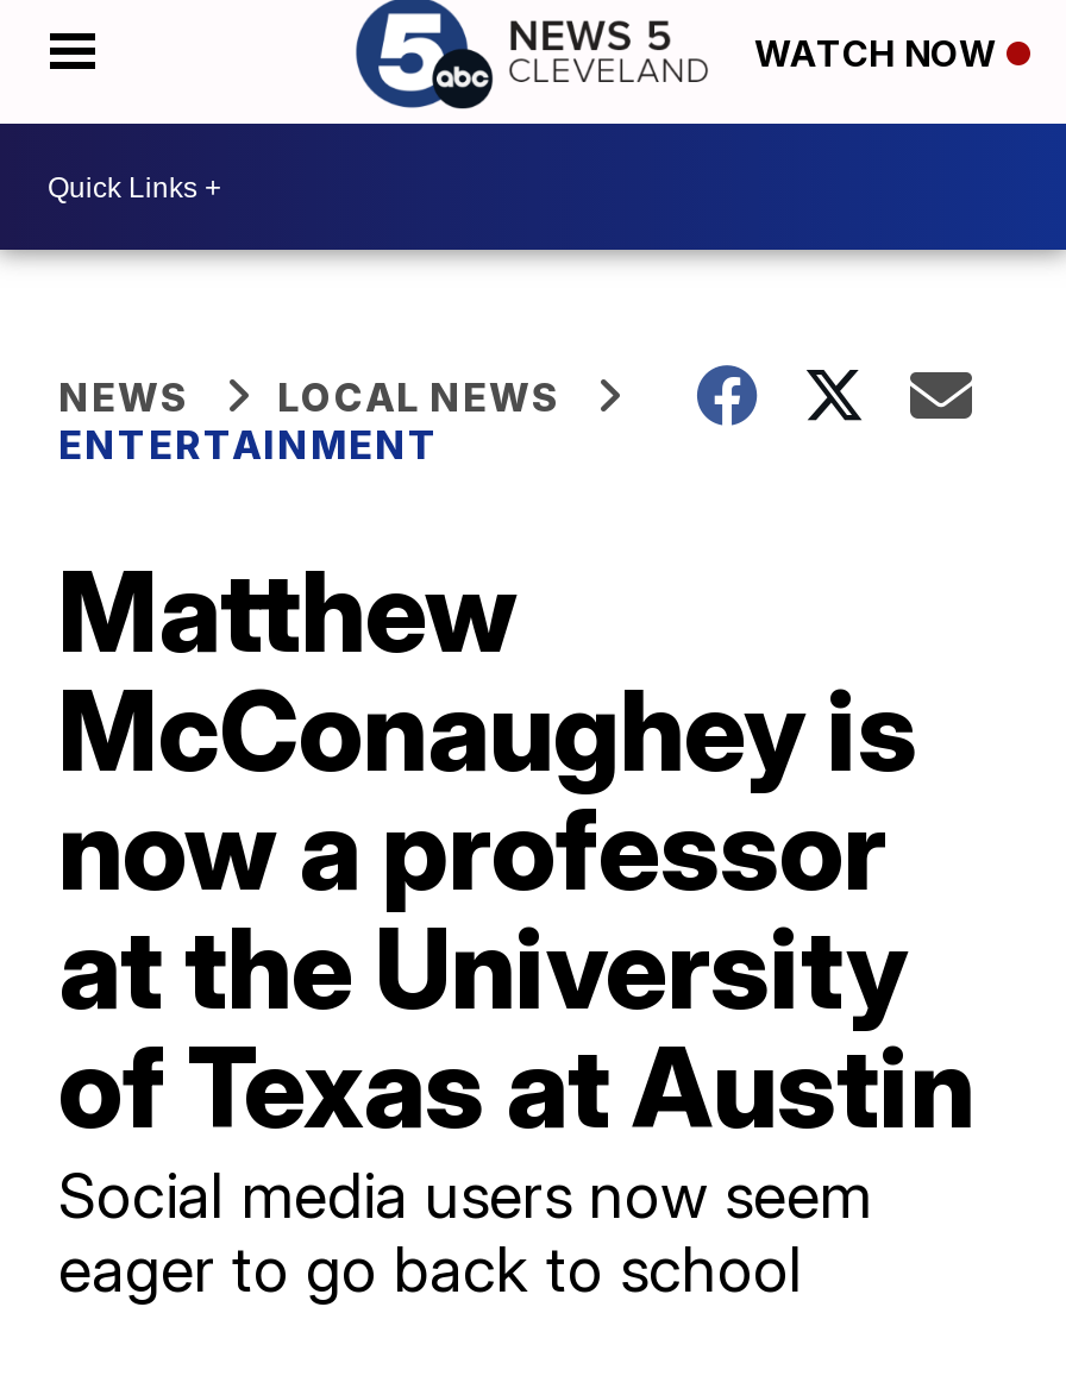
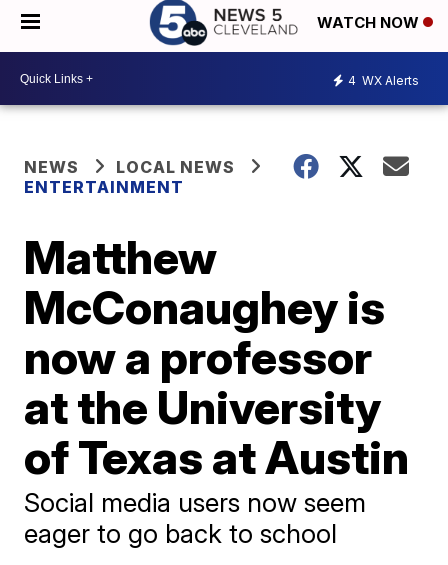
none -> [348,72,419,87] 4 WX Alerts

